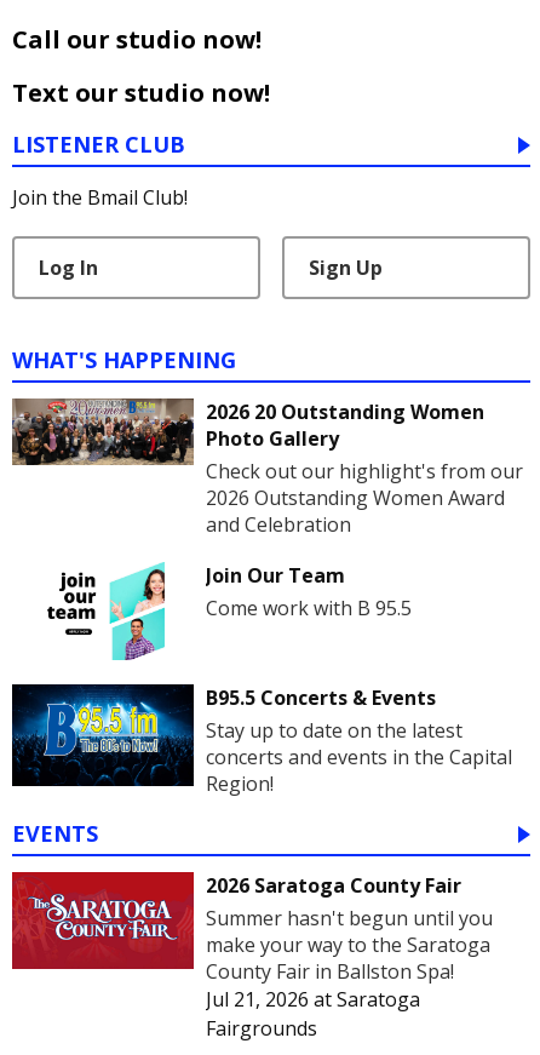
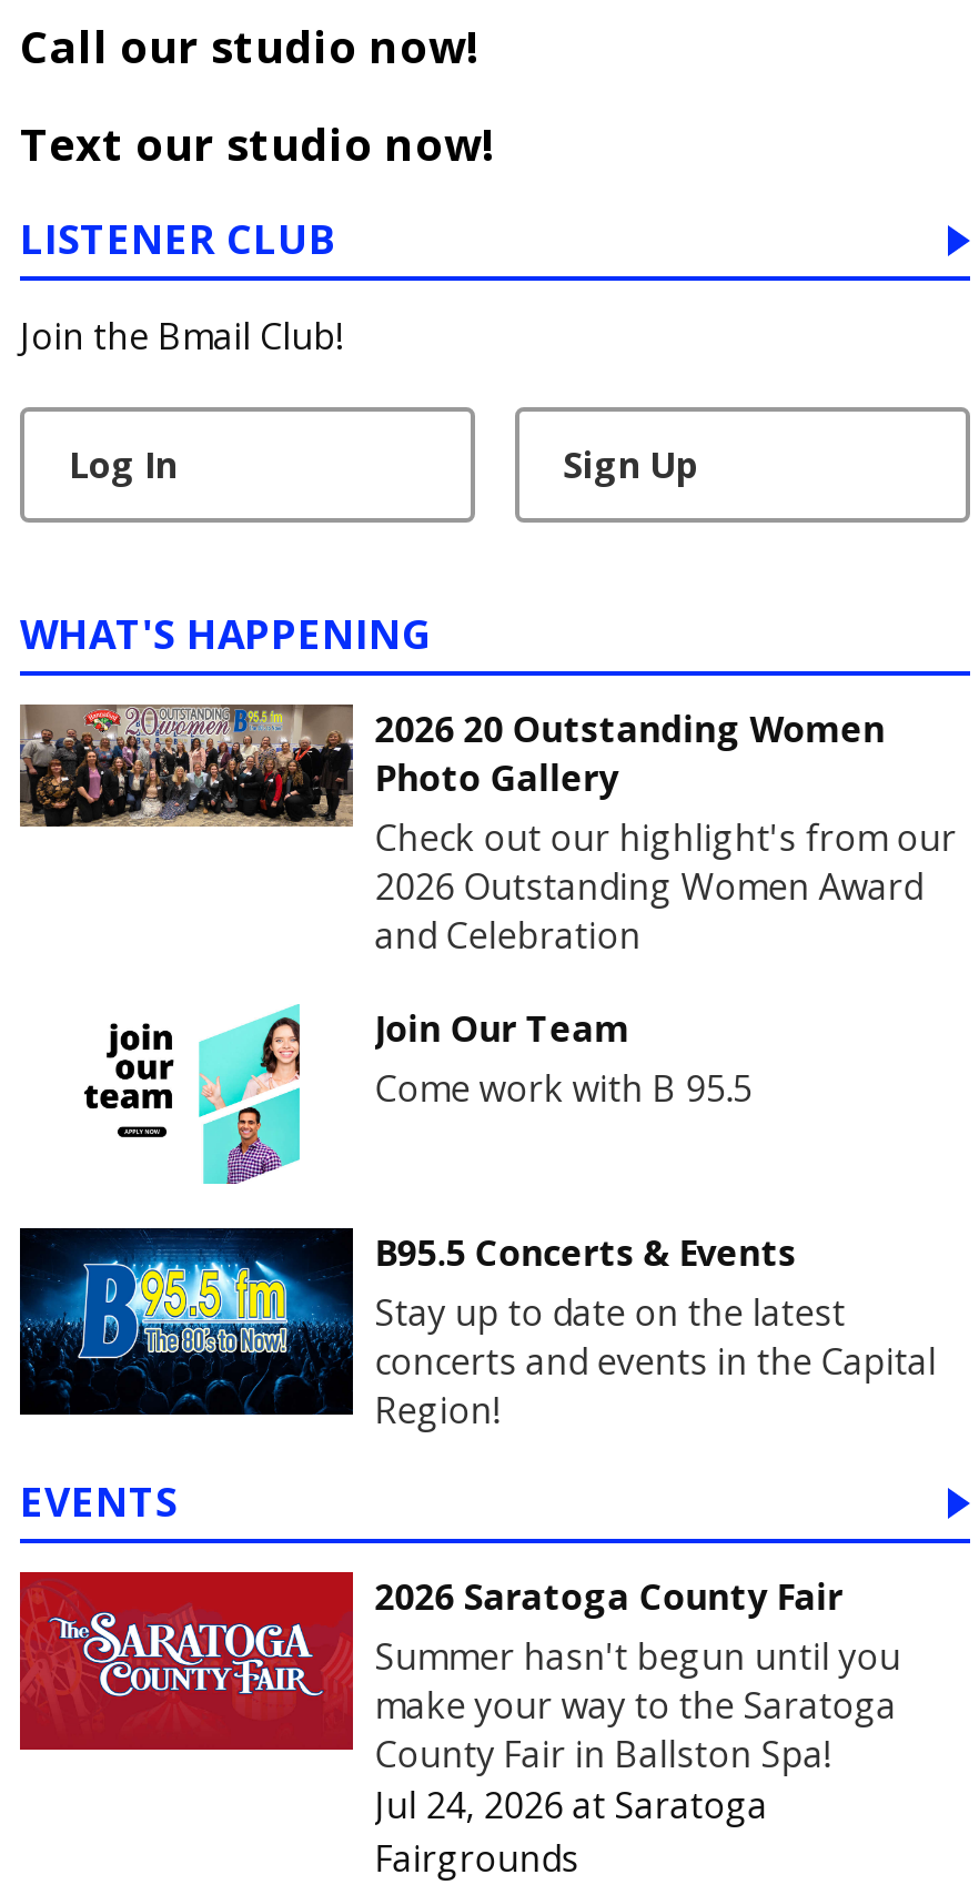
[206,986,420,1012] Jul 21, 2026 at Saratoga -> [375,1781,768,1829] Jul 24, 2026 at Saratoga

